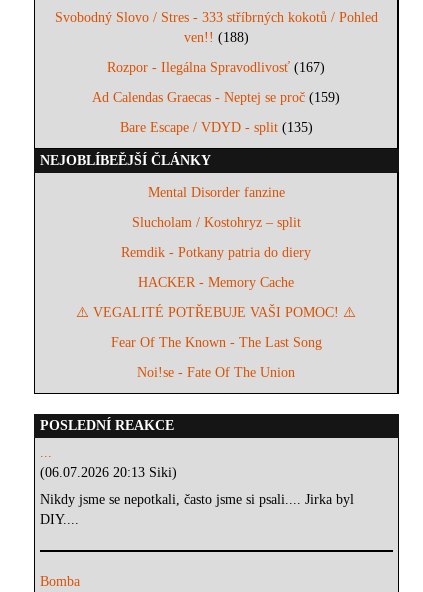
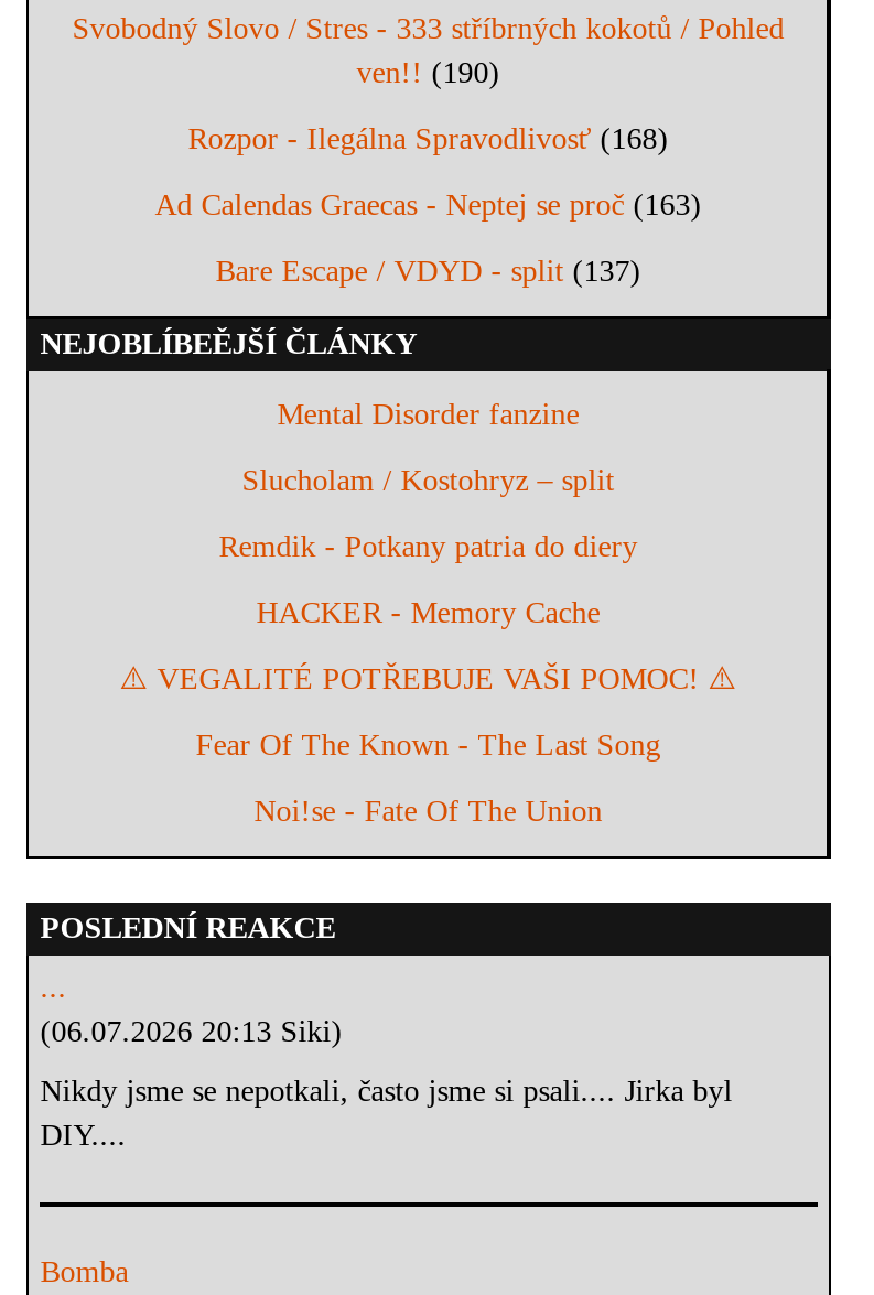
[184,30,249,45] ven!! (188) -> [356,56,500,89] ven!! (190)
[107,60,325,75] Rozpor - Ilegálna Spravodlivosť (167) -> [188,122,668,155] Rozpor - Ilegálna Spravodlivosť (168)
[92,90,340,105] Ad Calendas Graecas - Neptej se proč (159) -> [155,188,701,222] Ad Calendas Graecas - Neptej se proč (163)
[120,120,313,135] Bare Escape / VDYD - split (135) -> [215,255,641,288] Bare Escape / VDYD - split (137)

